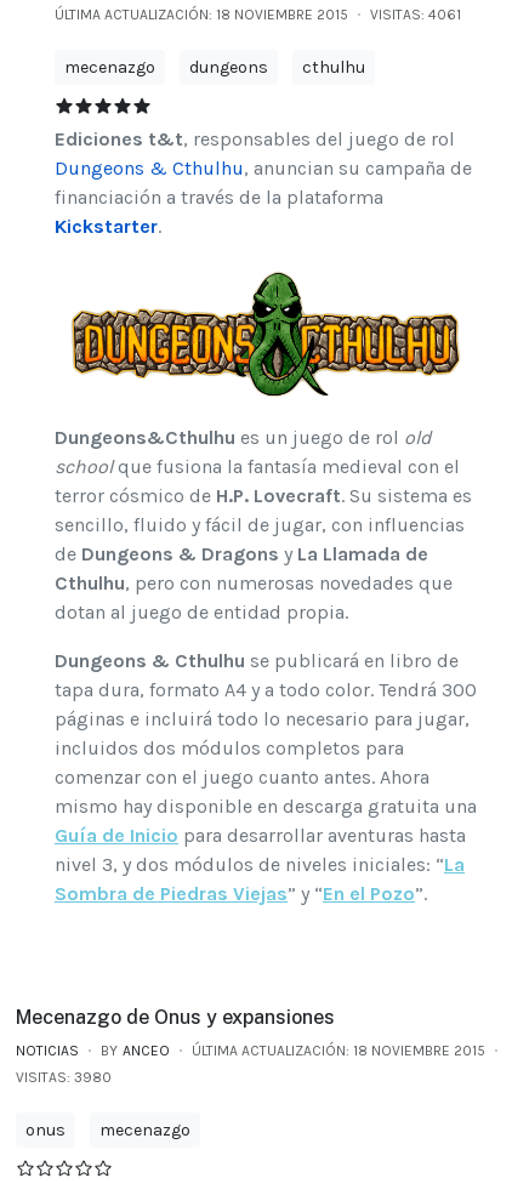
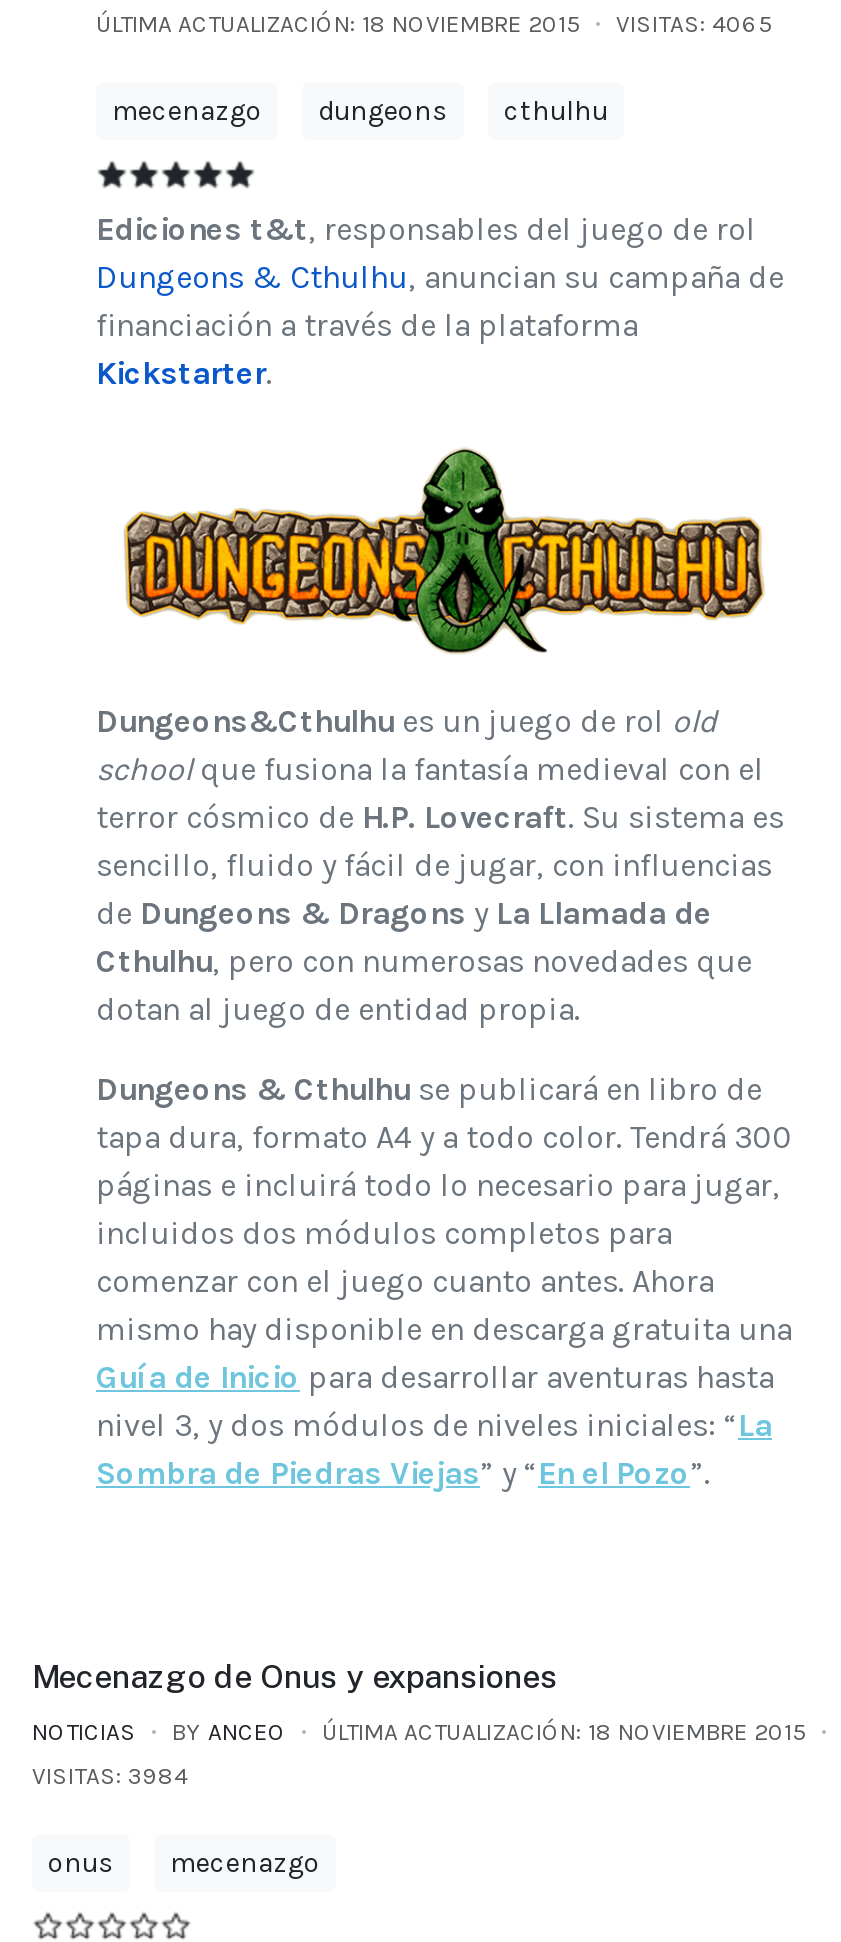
[55,6,461,23] ÚLTIMA ACTUALIZACIÓN: 18 NOVIEMBRE 2015 VISITAS: 4061 -> [96,11,772,39] ÚLTIMA ACTUALIZACIÓN: 18 NOVIEMBRE 2015 VISITAS: 4065
[16,1069,112,1086] VISITAS: 3980 -> [32,1762,188,1790] VISITAS: 3984

